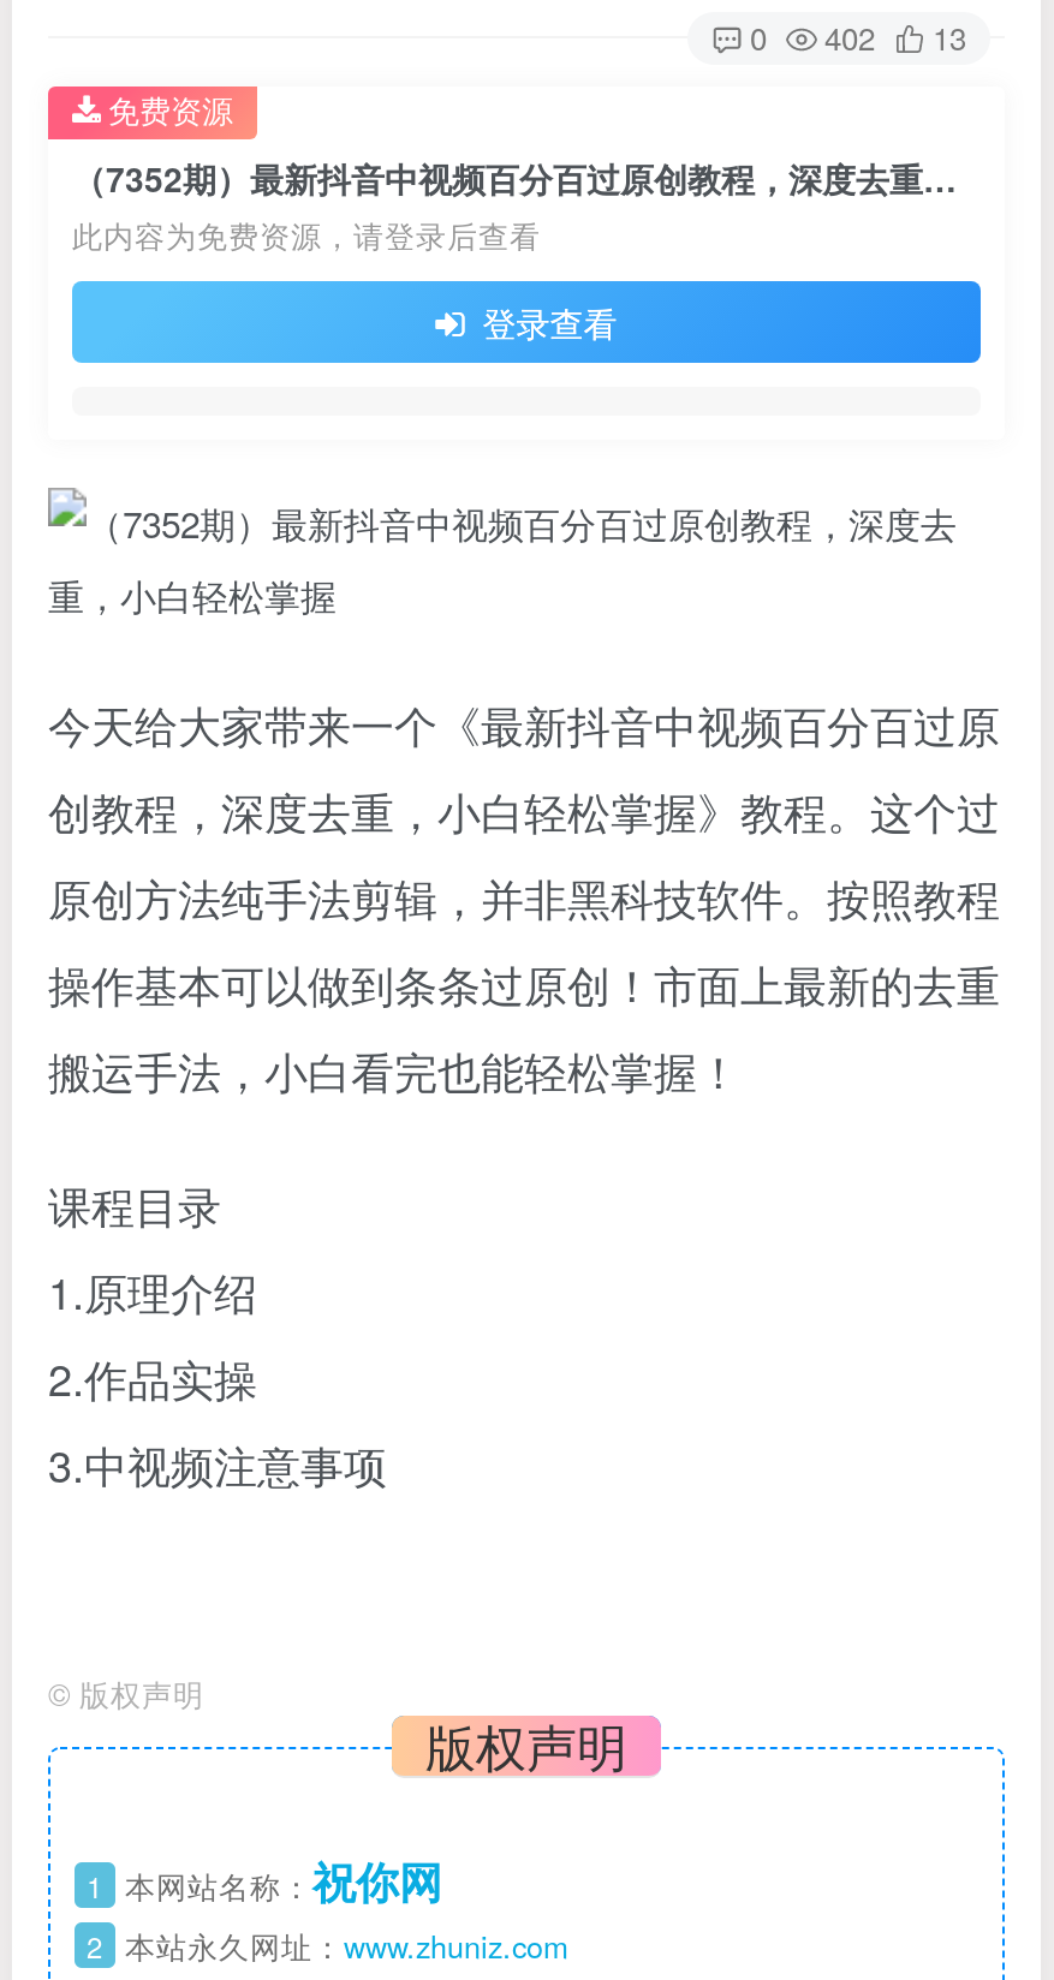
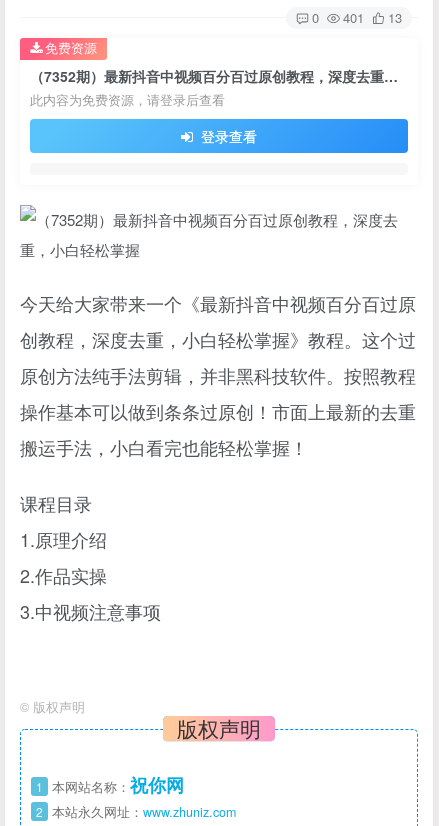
[750,14,966,60] 0 402 13 -> [312,8,402,27] 0 401 13

